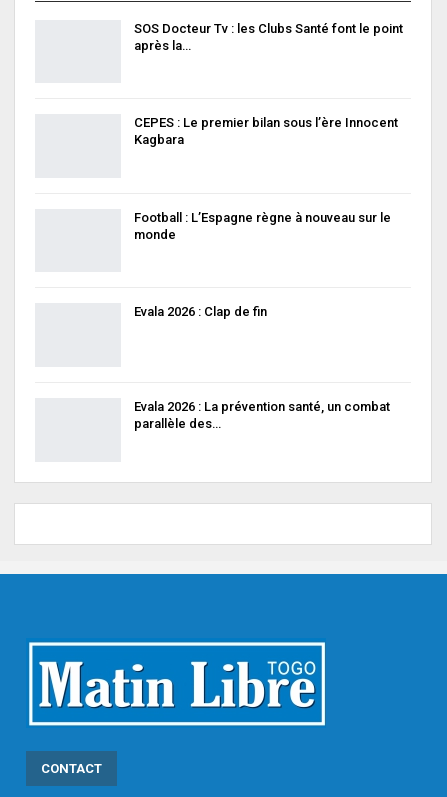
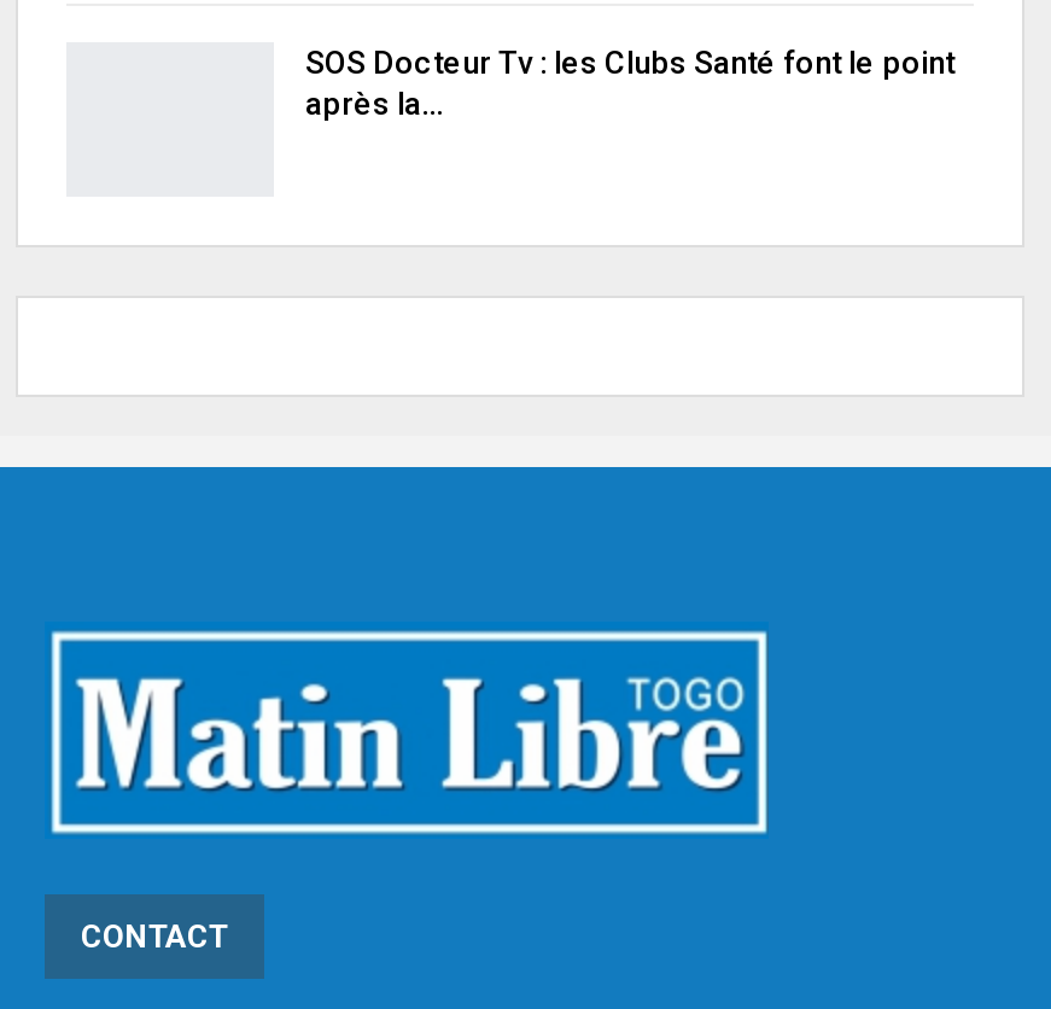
[134,115,398,147] CEPES : Le premier bilan sous l’ère Innocent | Kagbara -> none
[134,210,391,242] Football : L’Espagne règne à nouveau sur le | monde -> none
[134,304,267,319] Evala 2026 : Clap de fin -> none
[134,399,390,431] Evala 2026 : La prévention santé, un combat | parallèle des… -> none

